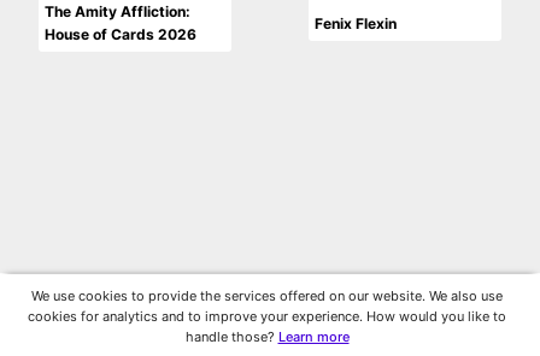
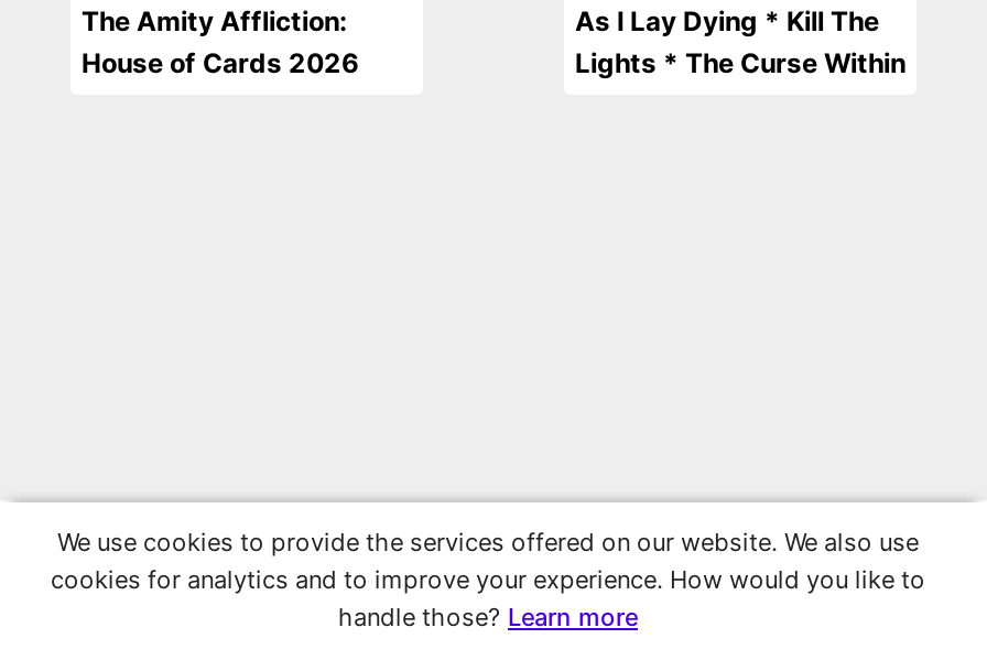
[315,14,397,32] Fenix Flexin -> [575,4,905,79] As I Lay Dying * Kill The | Lights * The Curse Within

